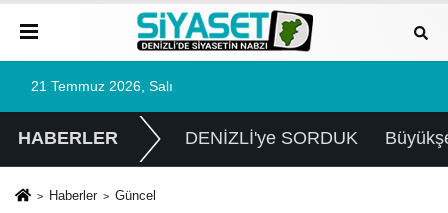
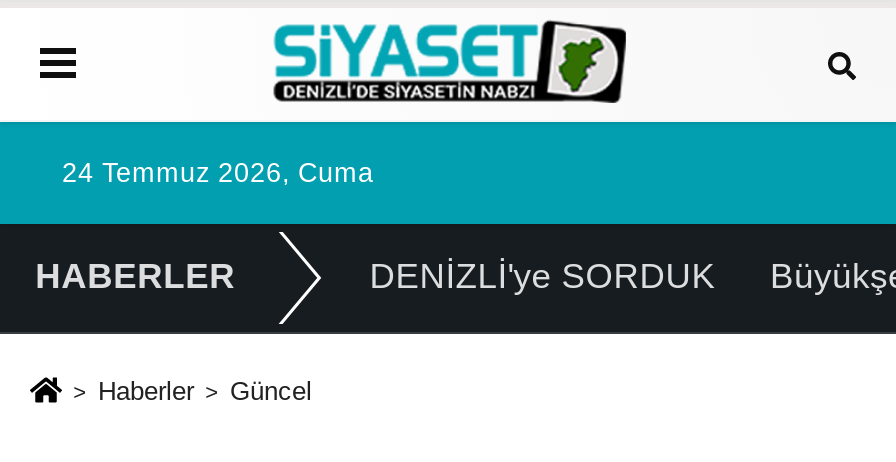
[31,79,173,94] 21 Temmuz 2026, Salı -> [62,158,374,188] 24 Temmuz 2026, Cuma

